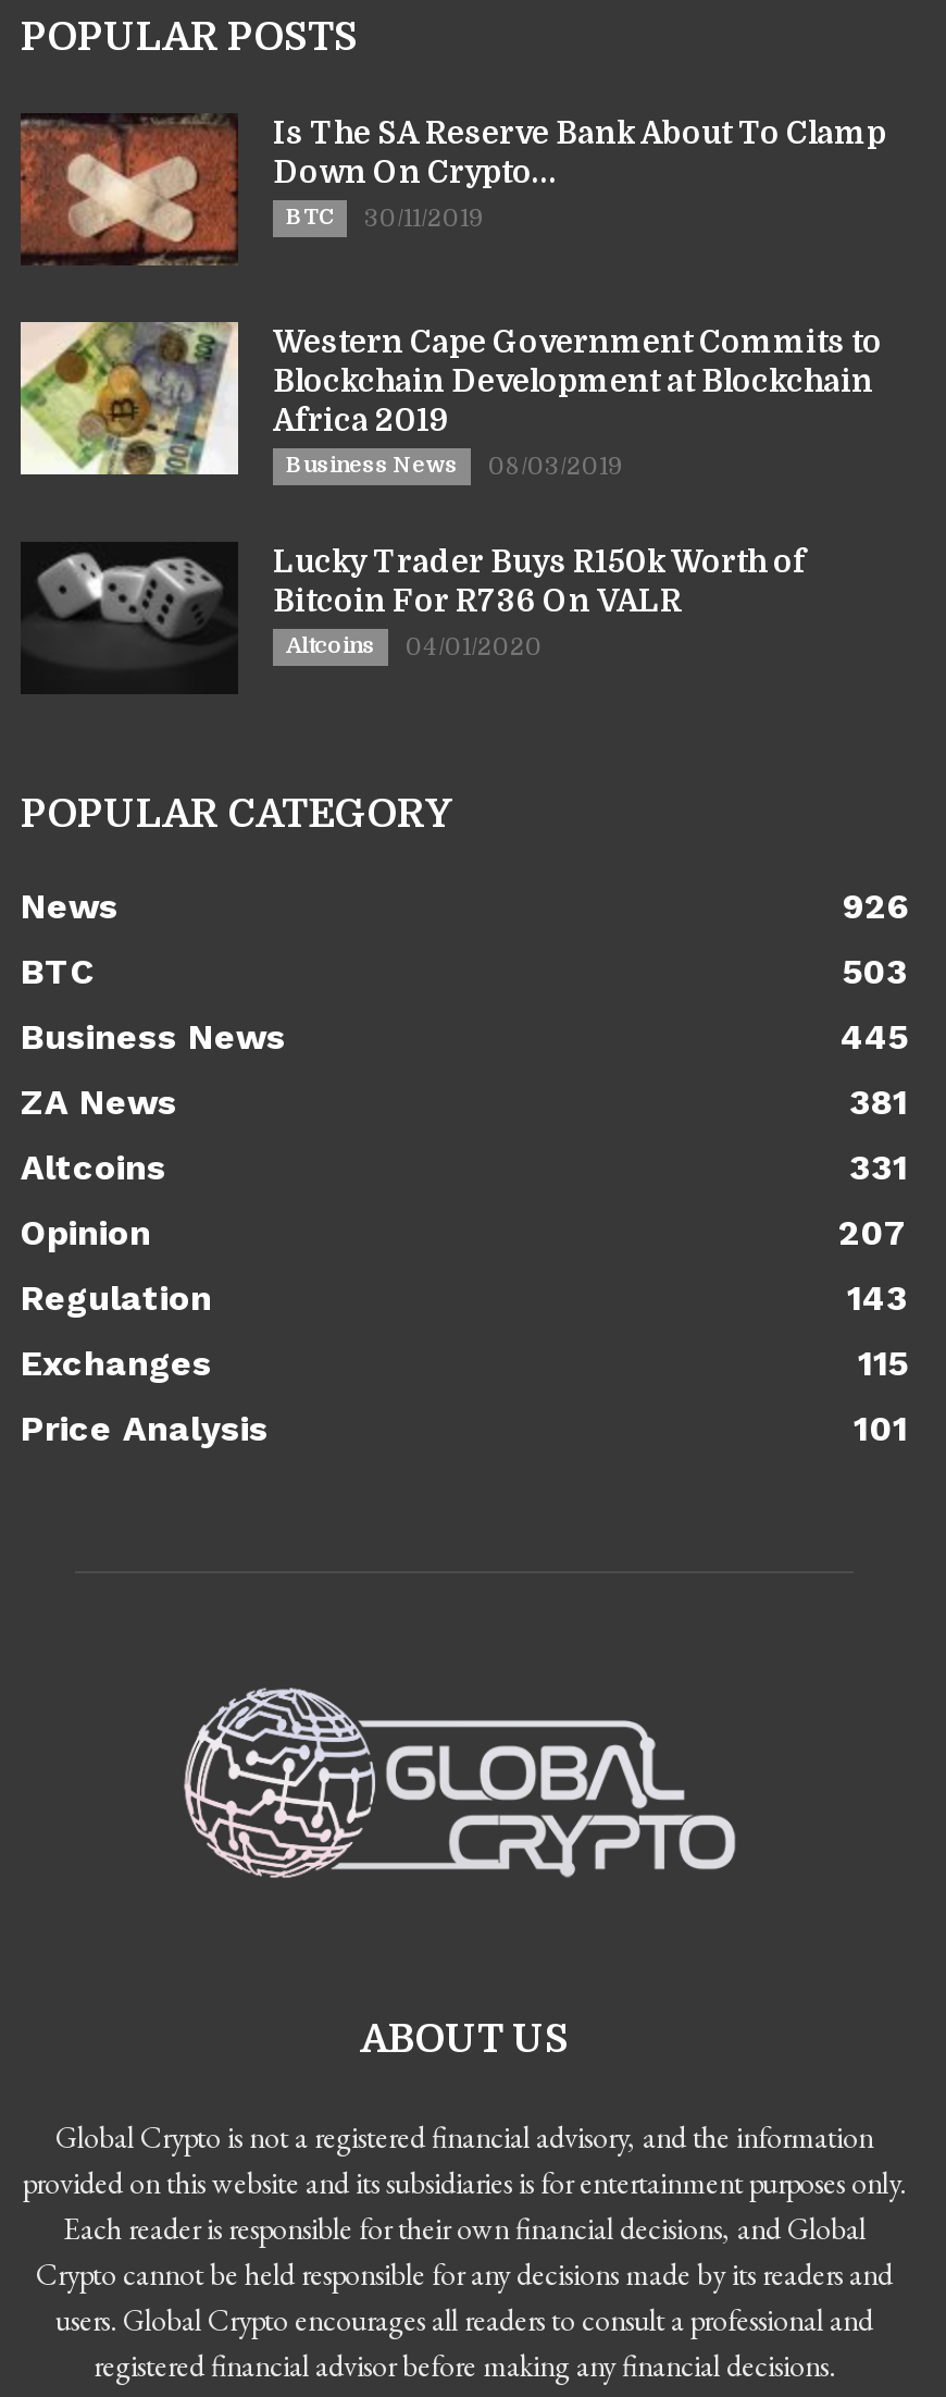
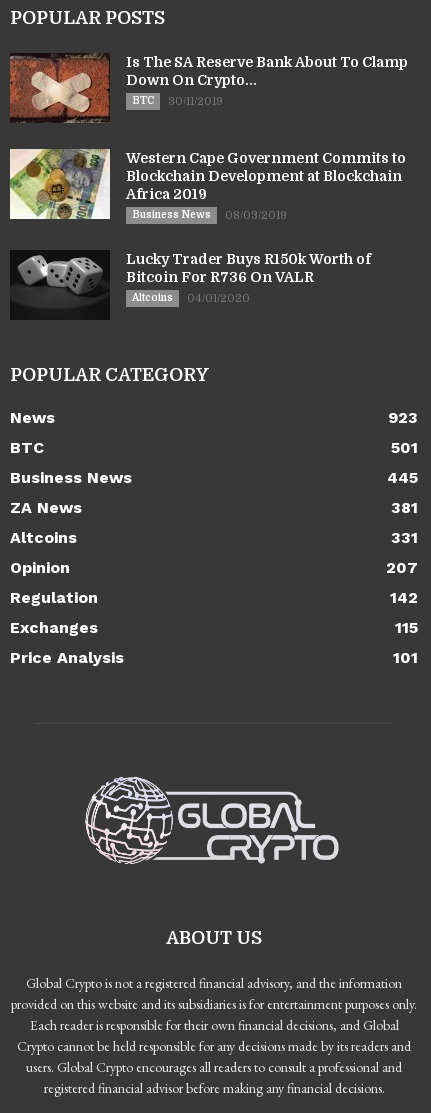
[843,887,908,928] 926 -> [388,408,418,427] 923
[843,952,908,993] 503 -> [391,438,418,457] 501
[847,1278,908,1320] 143 -> [390,588,418,607] 142

